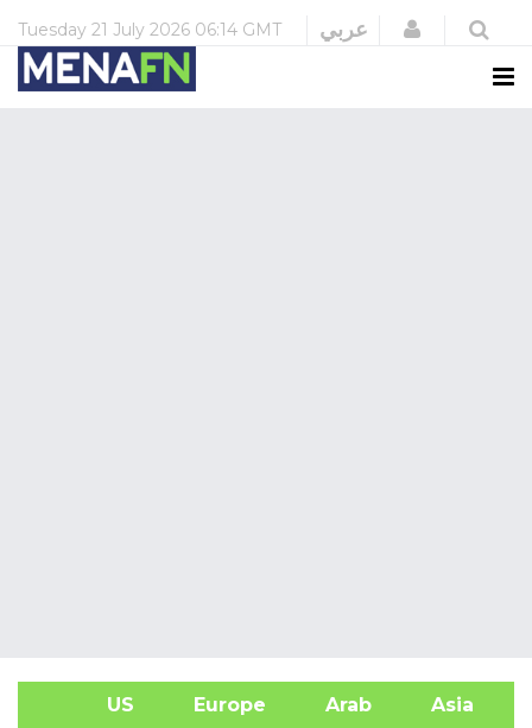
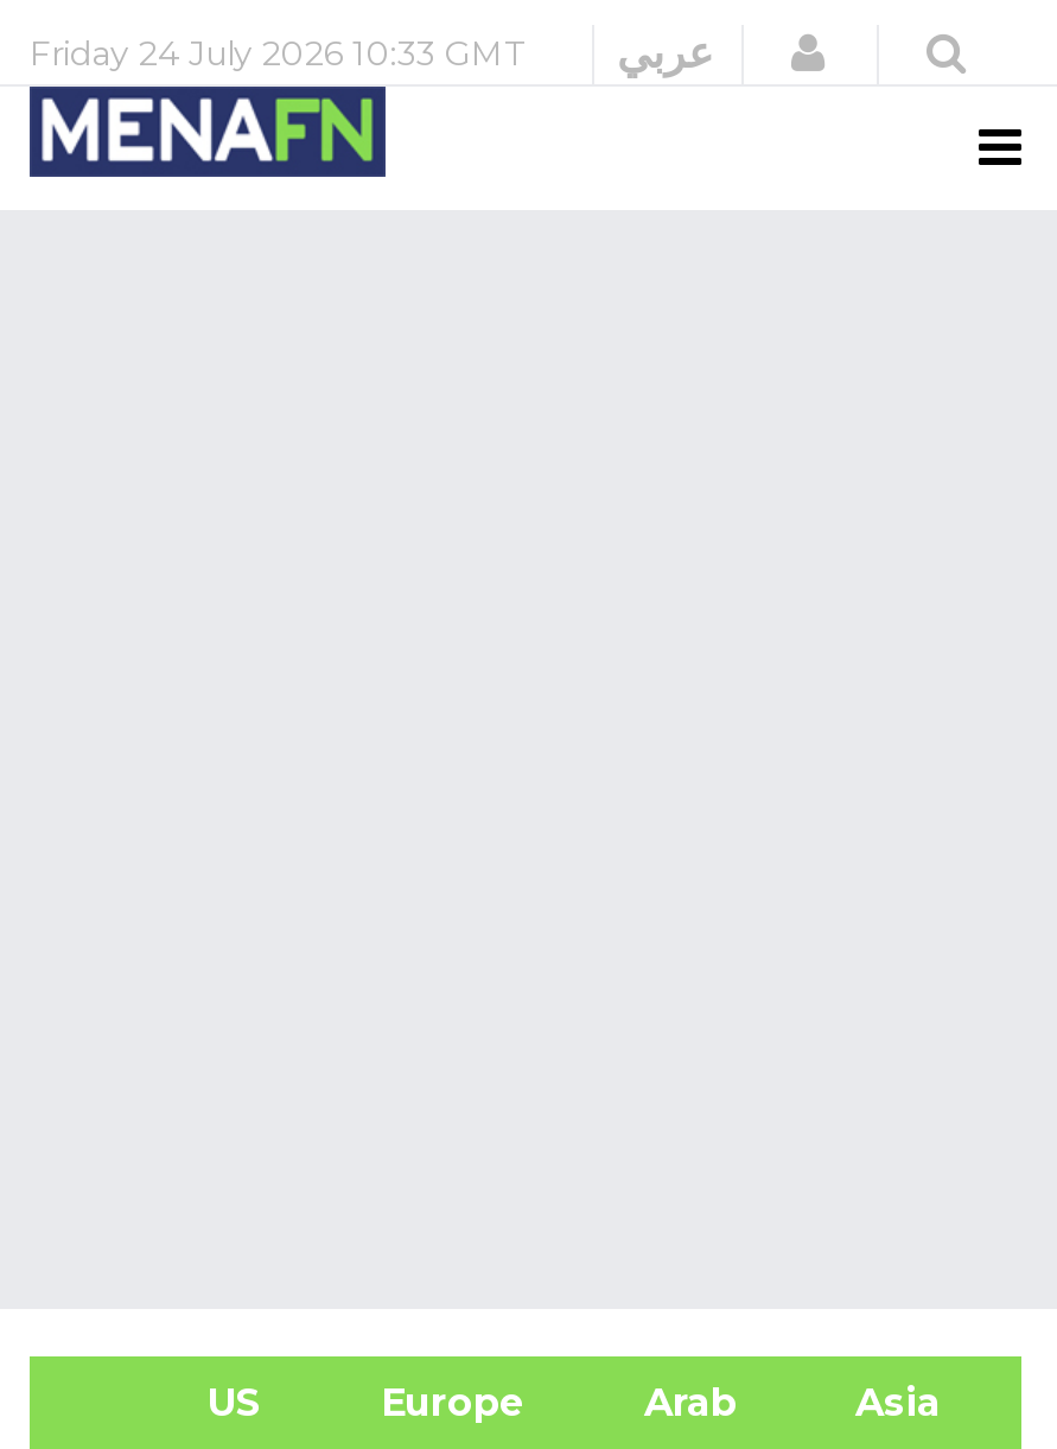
[18,19,281,40] Tuesday 21 July 2026 06:14 GMT -> [30,32,523,75] Friday 24 July 2026 10:33 GMT

